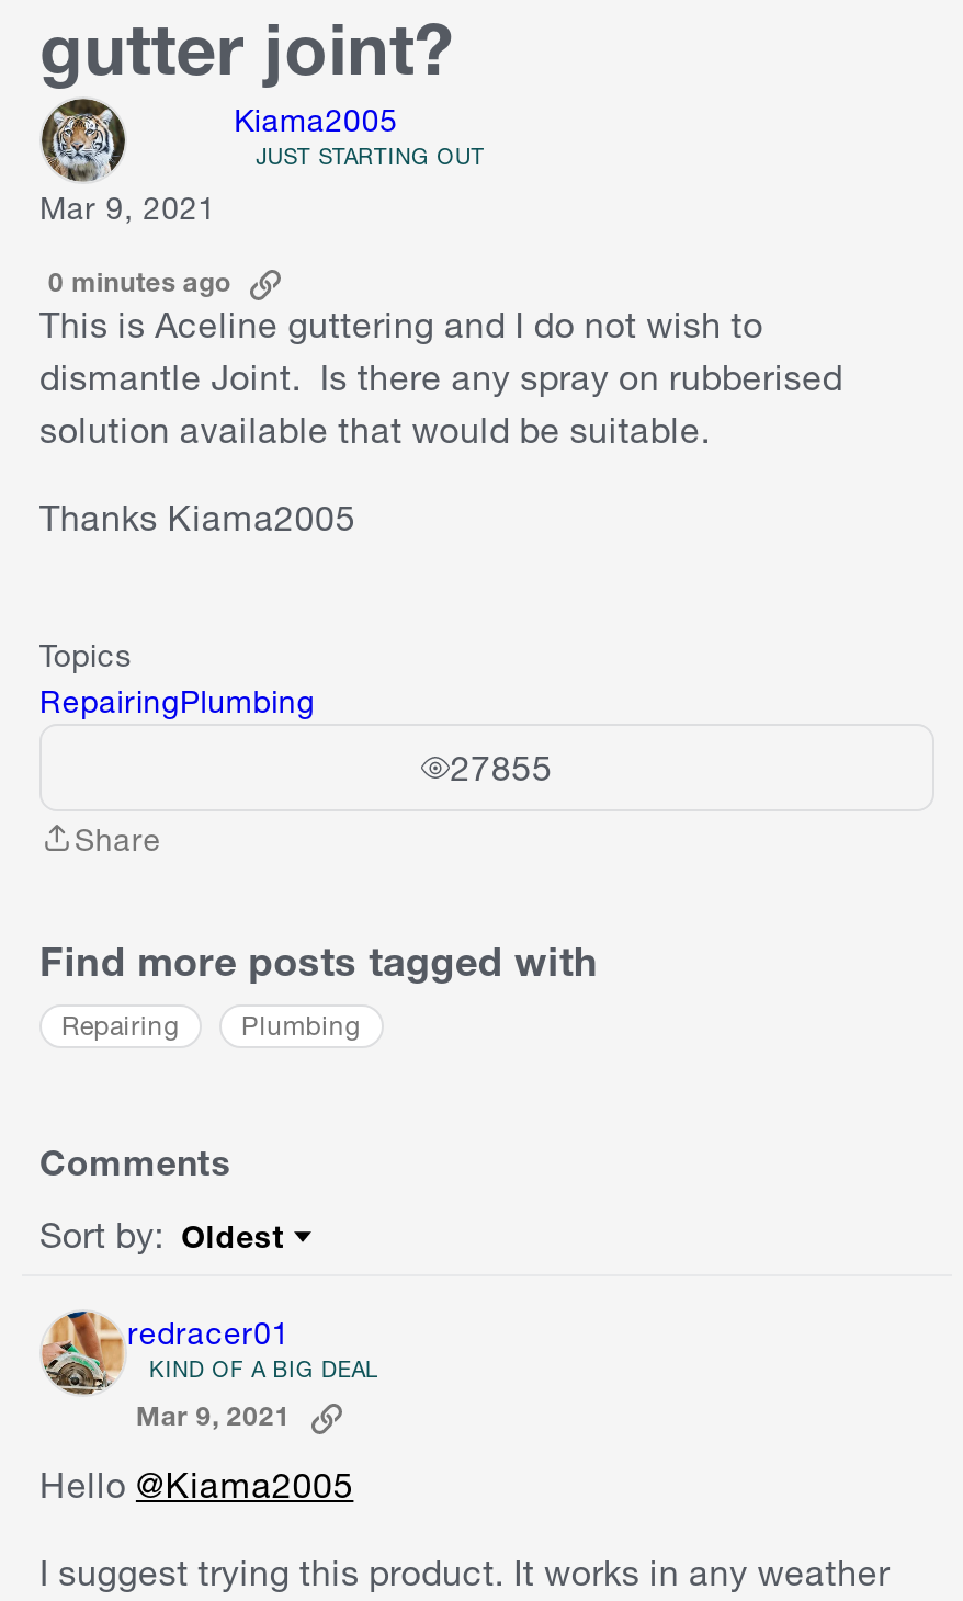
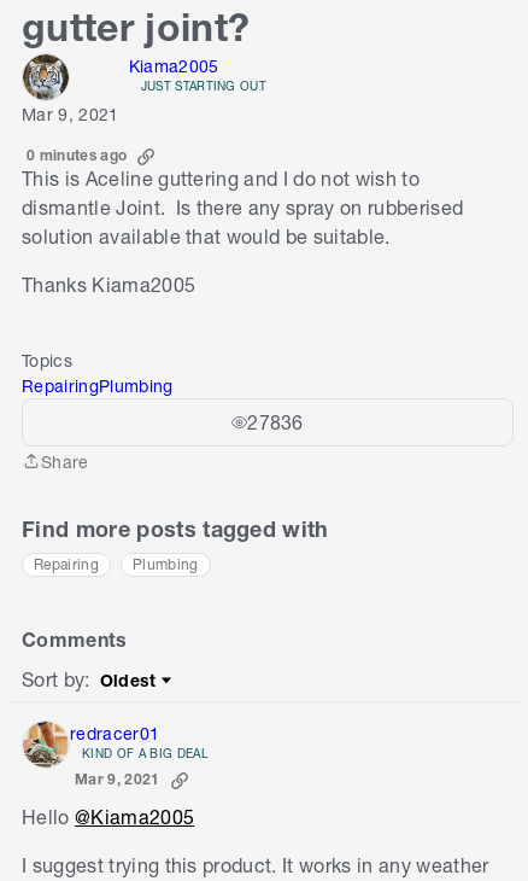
[450,747,552,788] 27855 -> [247,411,304,434] 27836

